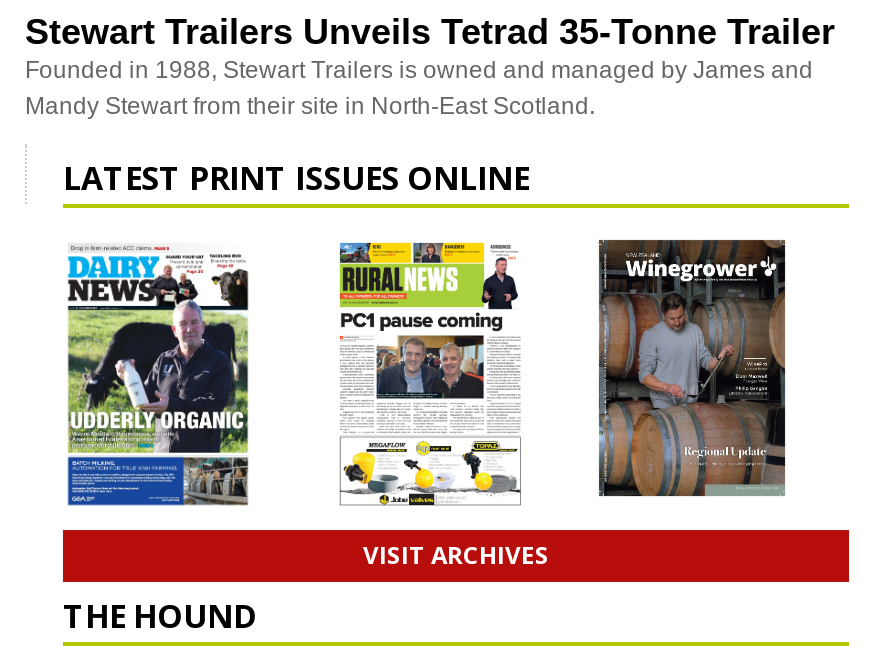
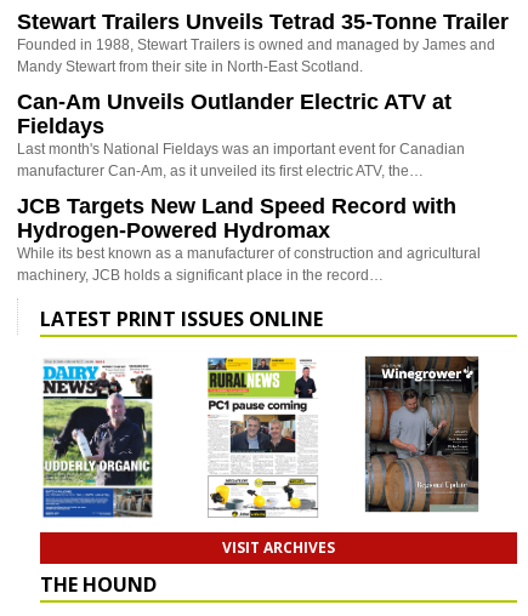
none -> [17,90,481,284] Can-Am Unveils Outlander Electric ATV at | Fieldays | Last month's National Fieldays was an important event for Canadian | manufacturer Can-Am, as it unveiled its first electric ATV, the… | JCB Targets New Land Speed Record with | Hydrogen-Powered Hydromax | While its best known as a manufacturer of construction and agricultural | machinery, JCB holds a significant place in the record…

